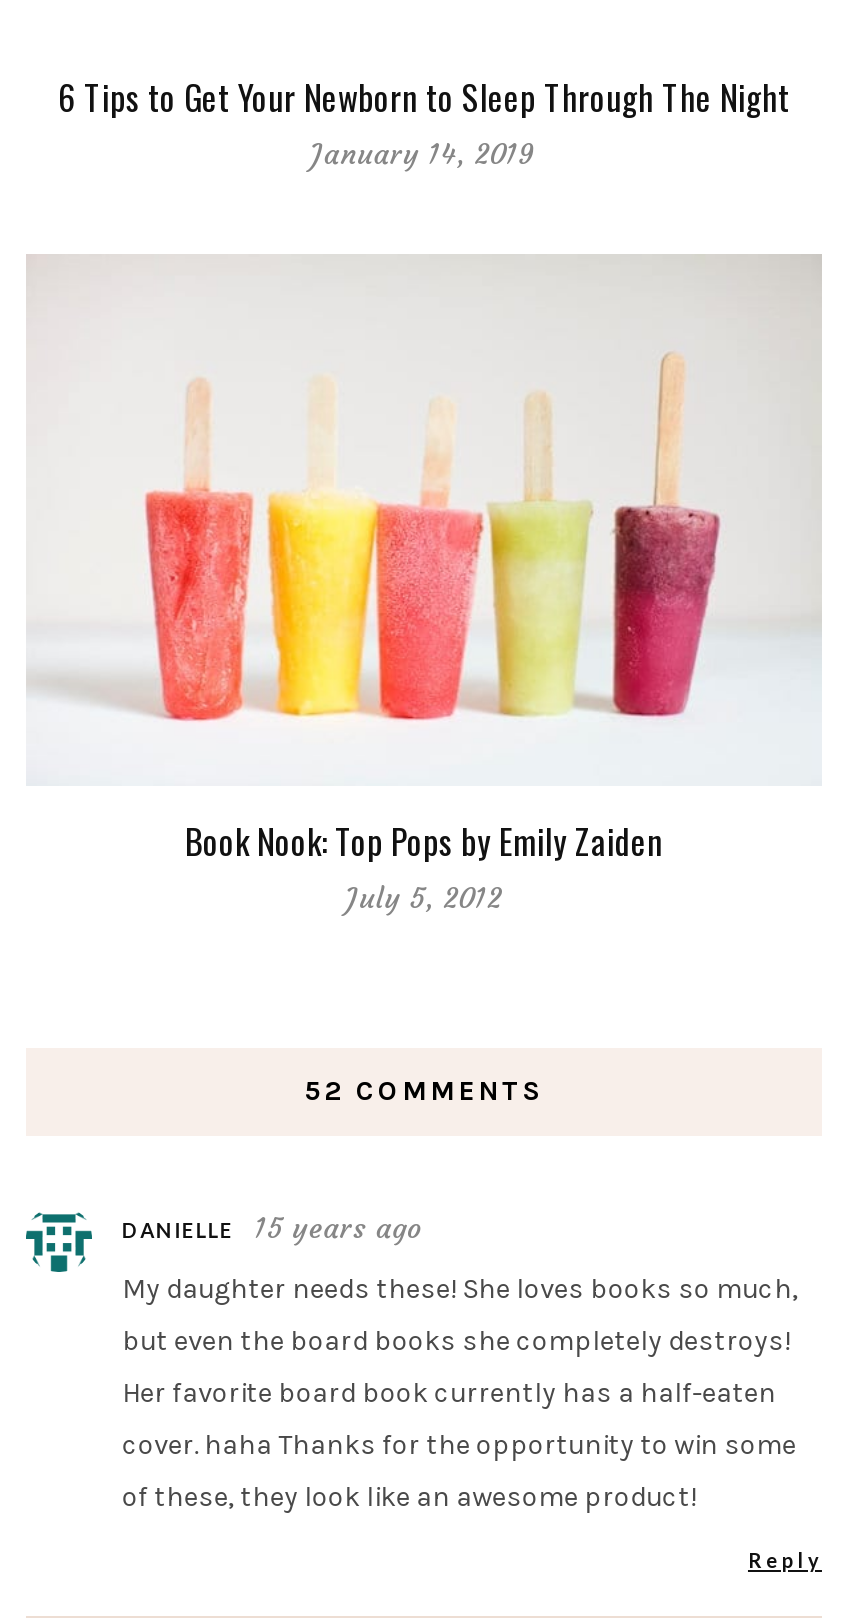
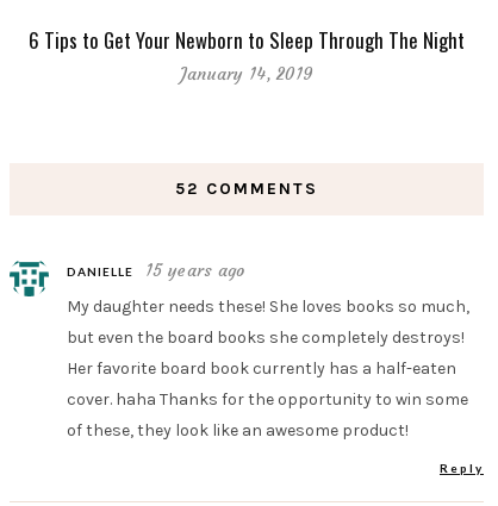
[26,253,822,725] [image] -> none
[185,815,663,915] Book Nook: Top Pops by Emily Zaiden | July 5, 2012 -> none

